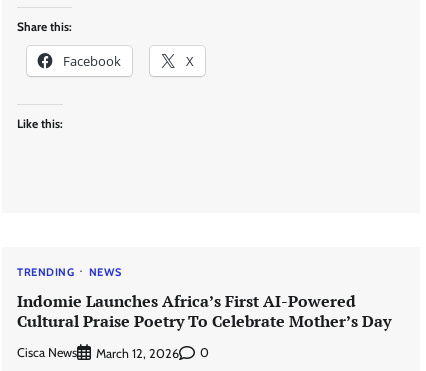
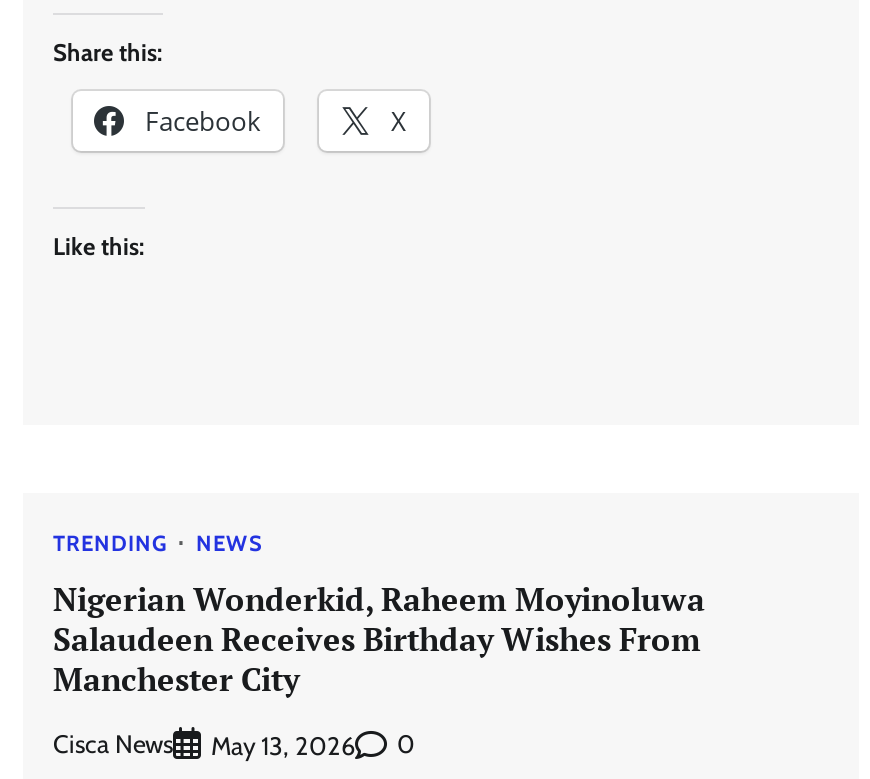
[17,289,391,331] Indomie Launches Africa’s First AI-Powered | Cultural Praise Poetry To Celebrate Mother’s Day -> [53,578,705,702] Nigerian Wonderkid, Raheem Moyinoluwa | Salaudeen Receives Birthday Wishes From | Manchester City
[96,346,179,361] March 12, 2026 -> [211,731,355,761] May 13, 2026

